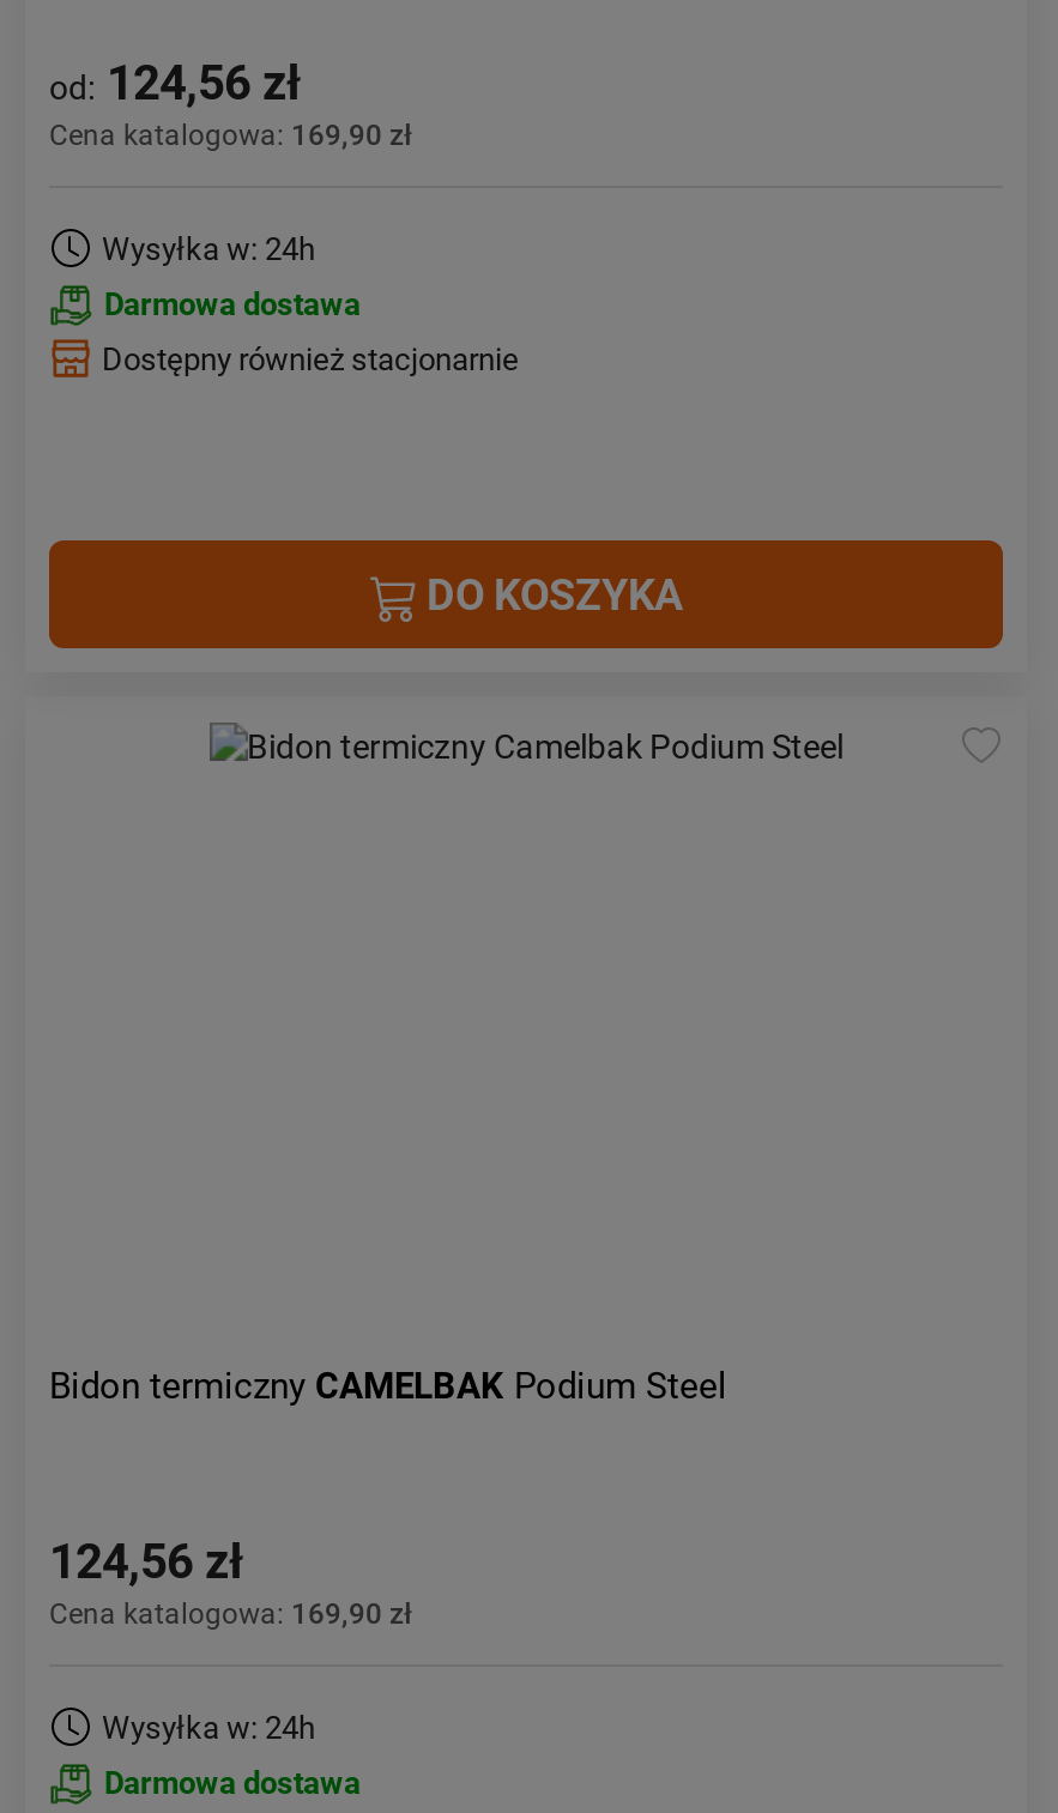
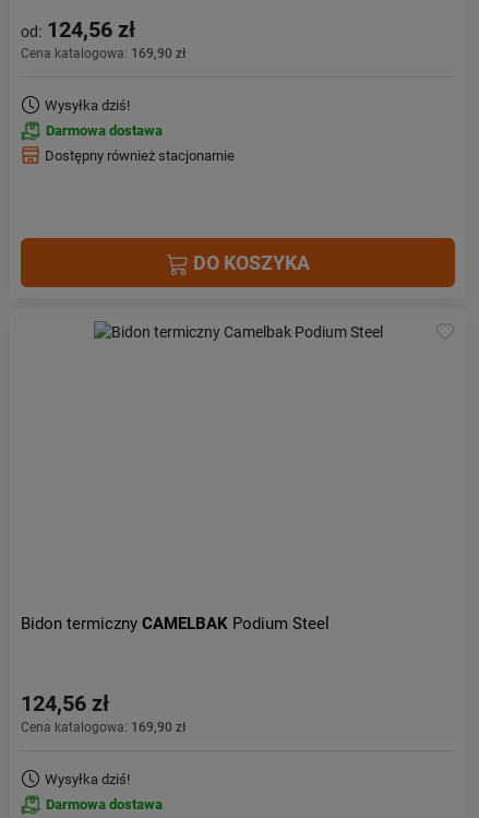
[102,231,315,267] Wysyłka w: 24h -> [45,97,130,114] Wysyłka dziś!
[102,1710,315,1746] Wysyłka w: 24h -> [45,771,130,787] Wysyłka dziś!

